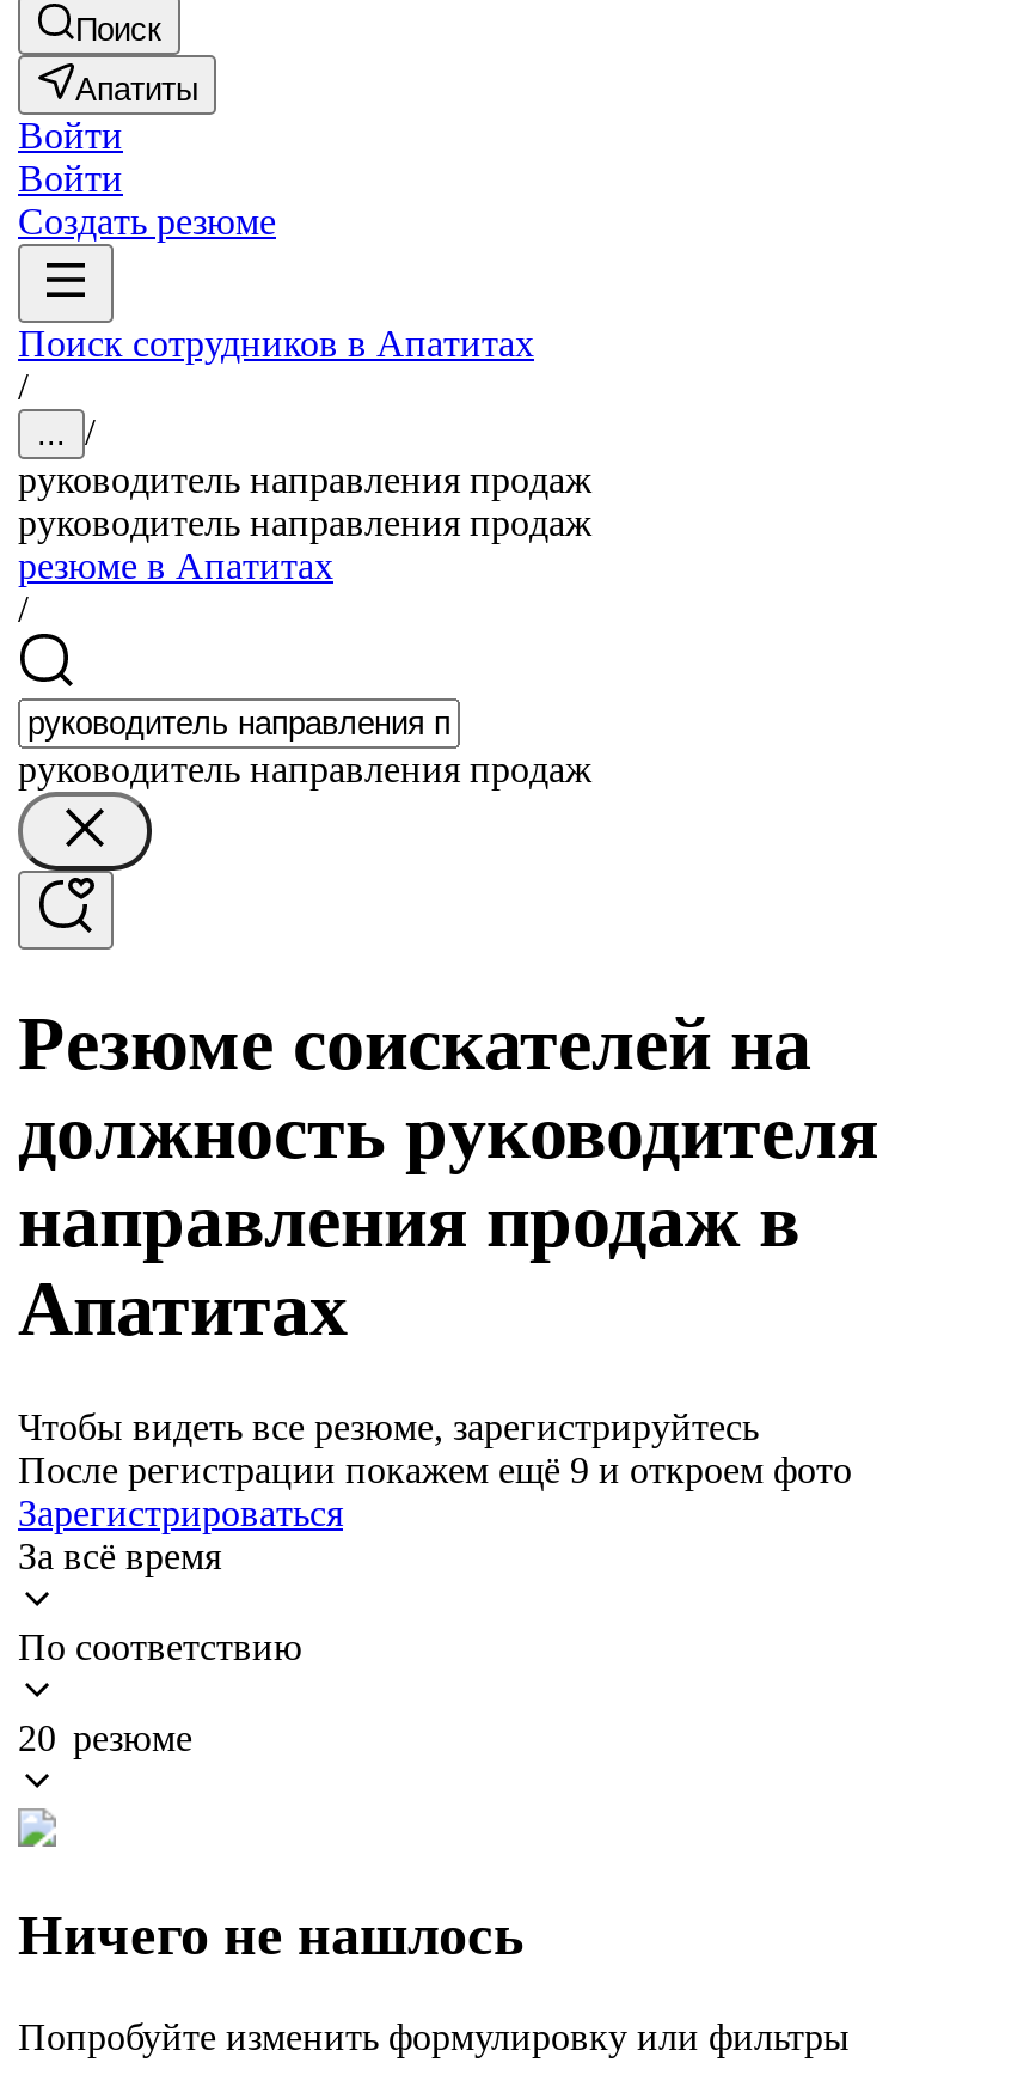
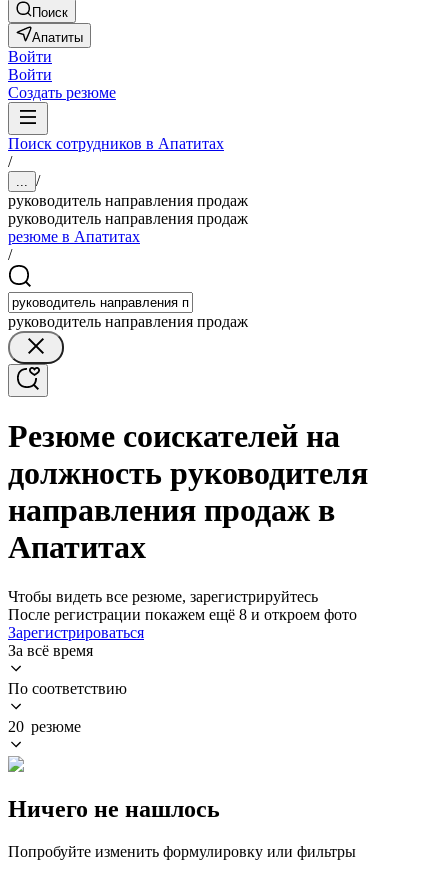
[18,1449,852,1490] После регистрации покажем ещё 9 и откроем фото -> [8,606,357,623] После регистрации покажем ещё 8 и откроем фото

